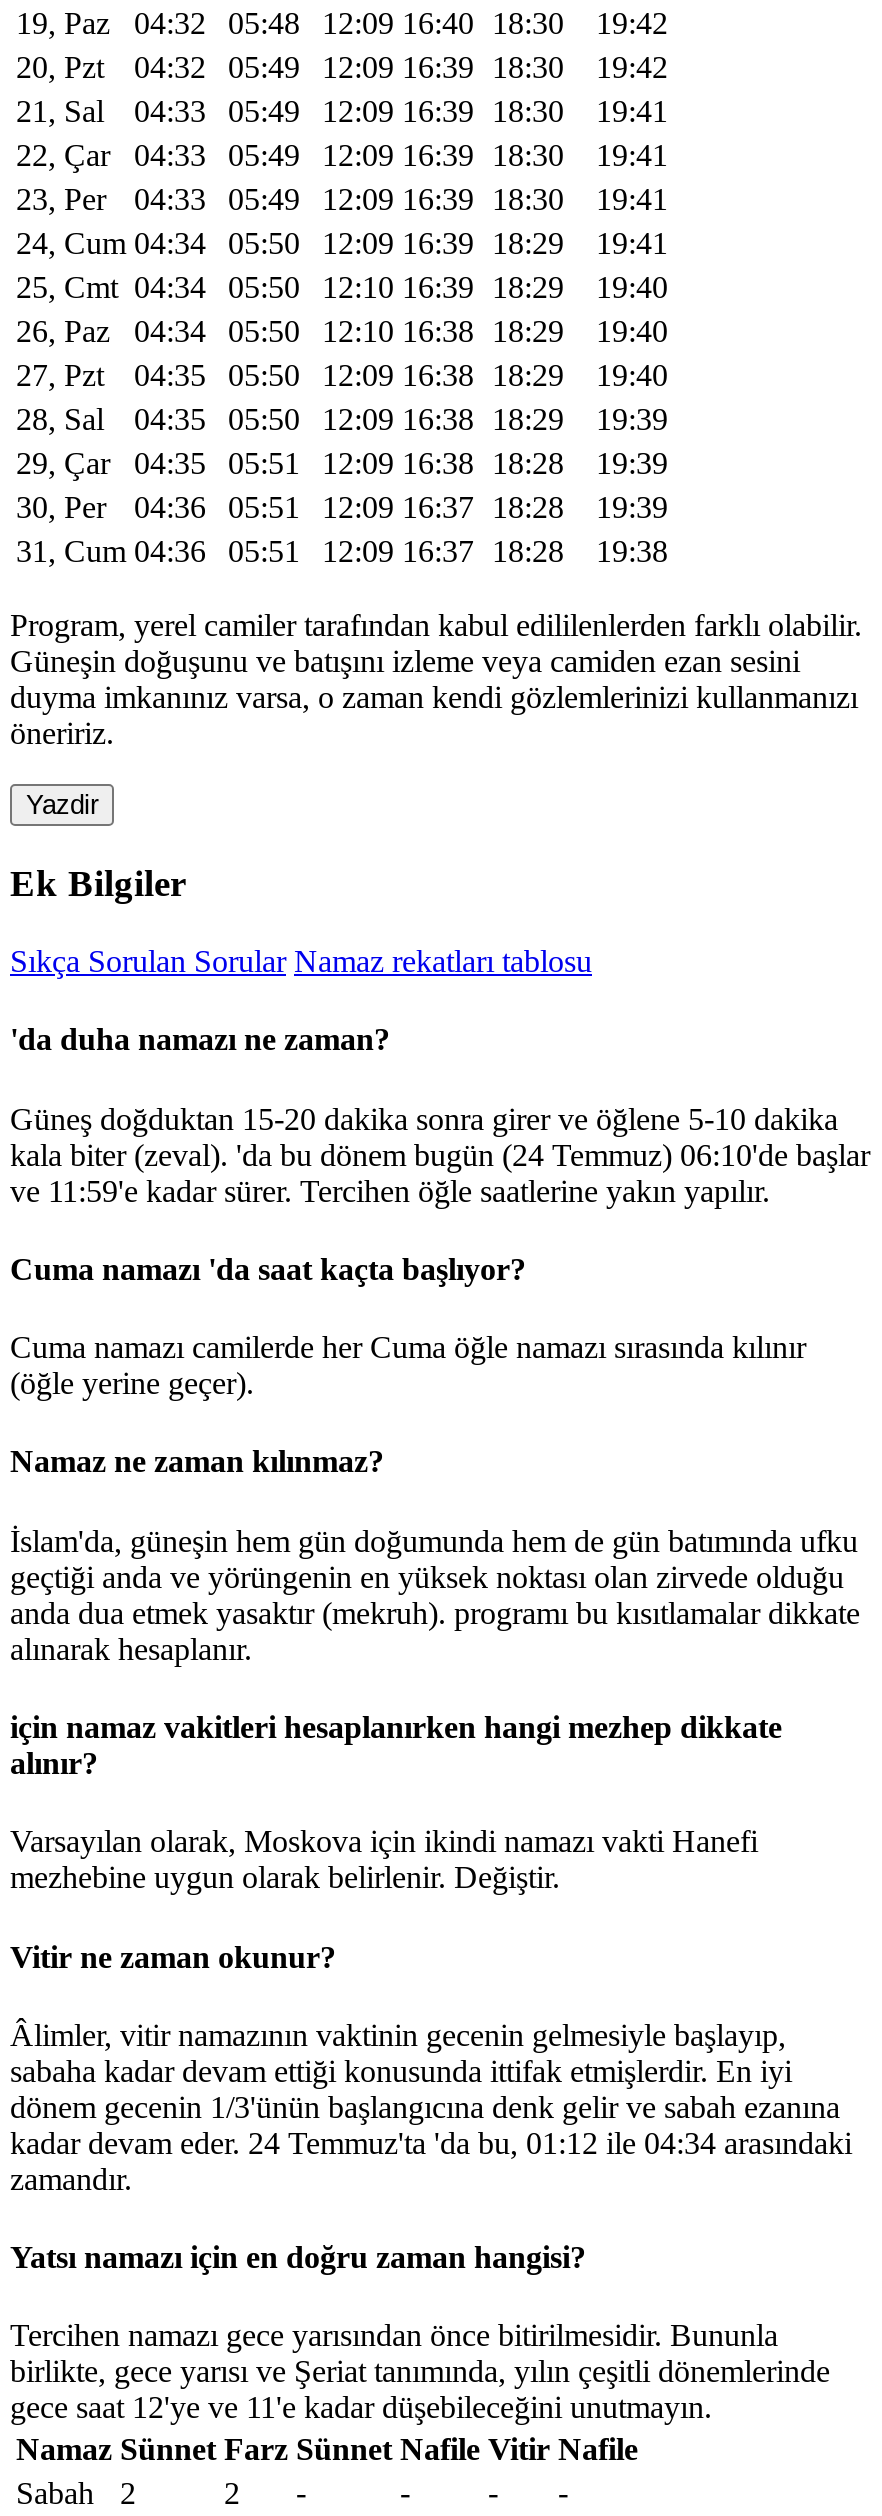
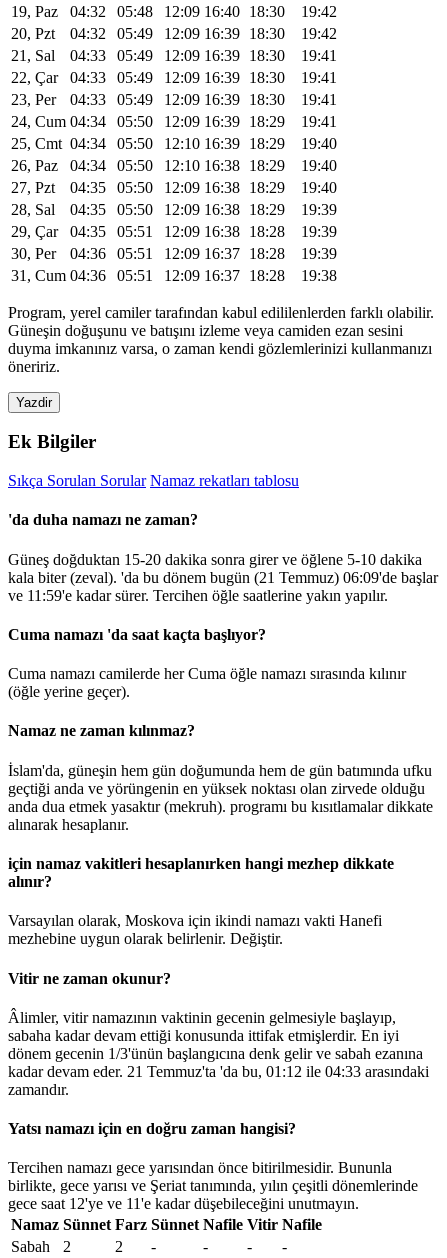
[10,1137,870,1171] kala biter (zeval). 'da bu dönem bugün (24 Temmuz) 06:10'de başlar -> [8,569,438,586] kala biter (zeval). 'da bu dönem bugün (21 Temmuz) 06:09'de başlar
[10,2126,852,2160] kadar devam eder. 24 Temmuz'ta 'da bu, 01:12 ile 04:34 arasındaki -> [8,1063,429,1080] kadar devam eder. 21 Temmuz'ta 'da bu, 01:12 ile 04:33 arasındaki

